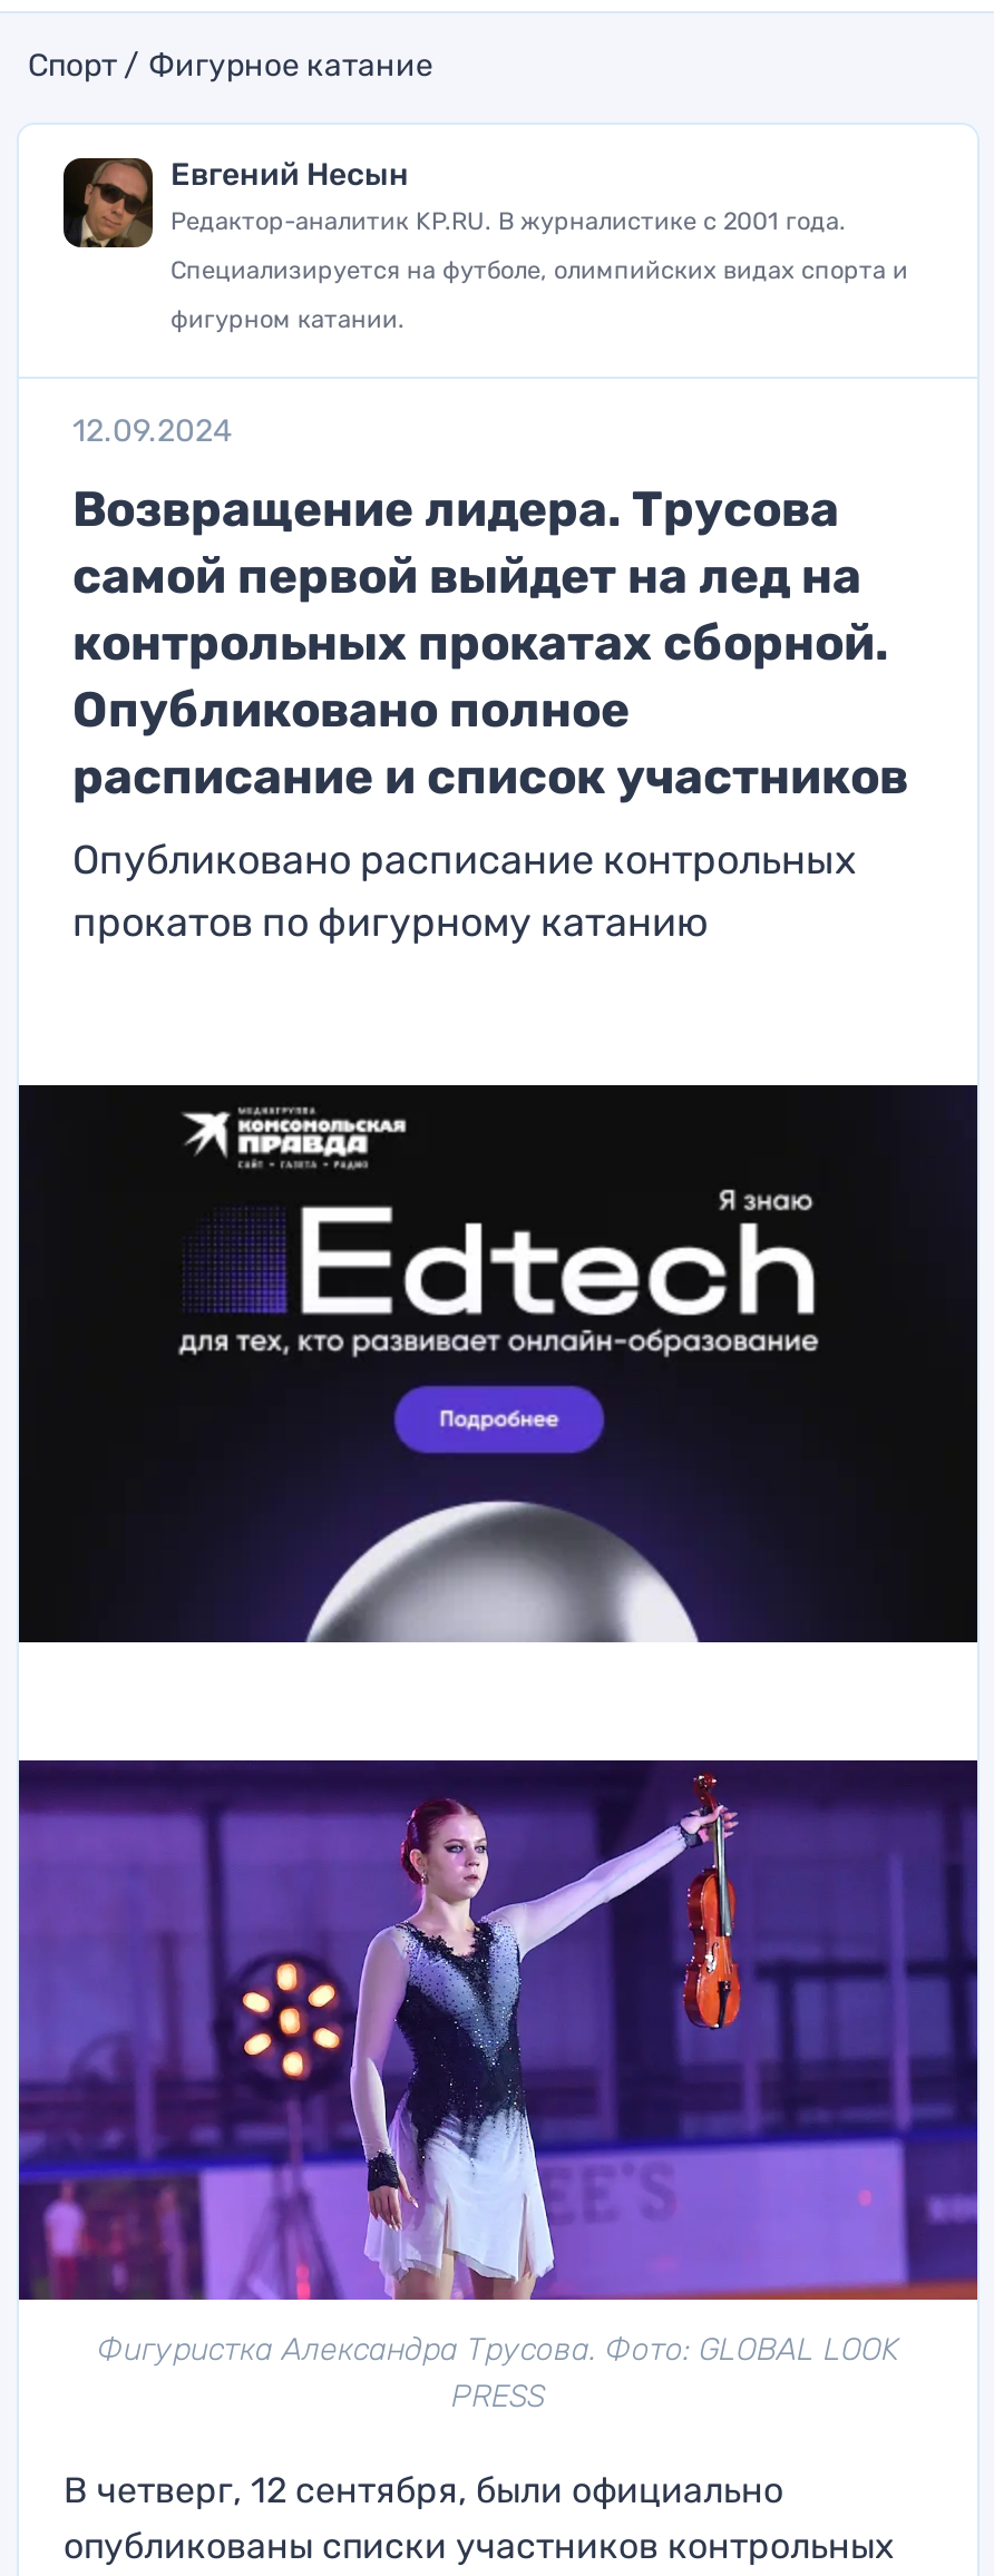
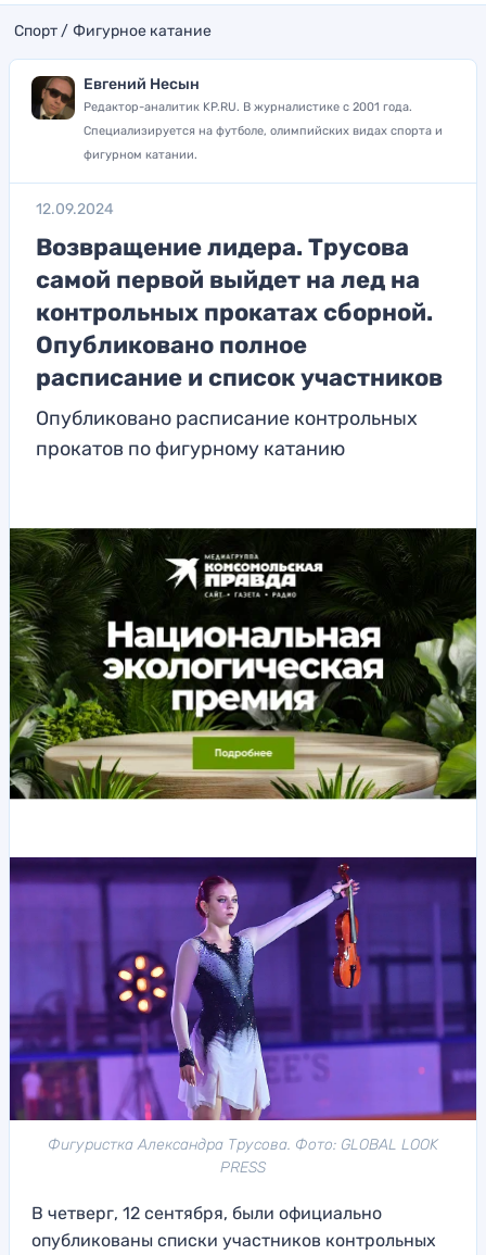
[17,1085,980,1645] [image] -> [9,528,477,800] [image]

